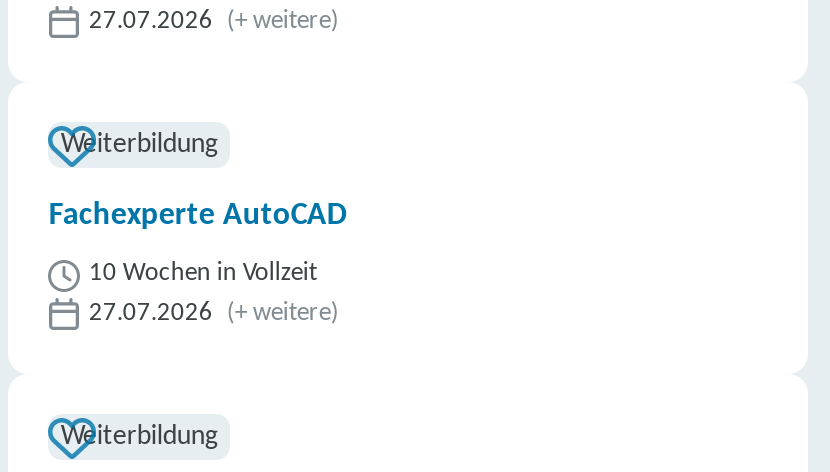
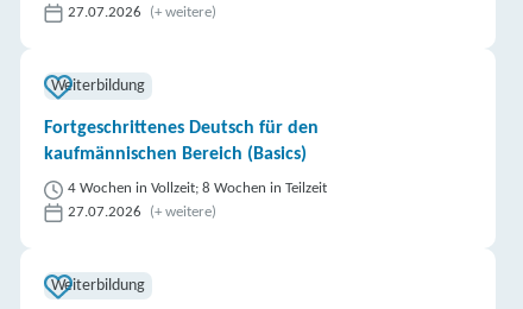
[49,200,347,232] Fachexperte AutoCAD -> [44,119,319,164] Fortgeschrittenes Deutsch für den | kaufmännischen Bereich (Basics)
[89,260,317,286] 10 Wochen in Vollzeit -> [68,181,327,196] 4 Wochen in Vollzeit; 8 Wochen in Teilzeit

